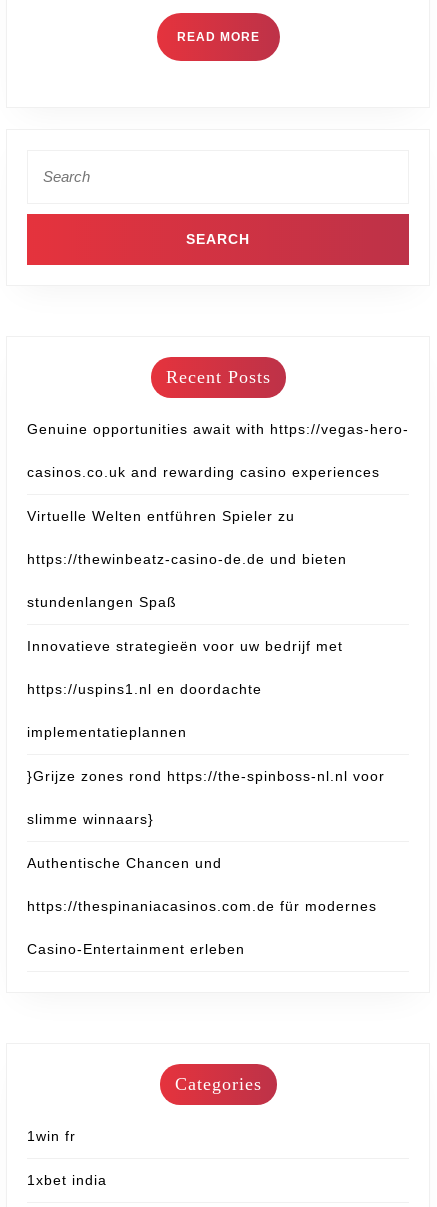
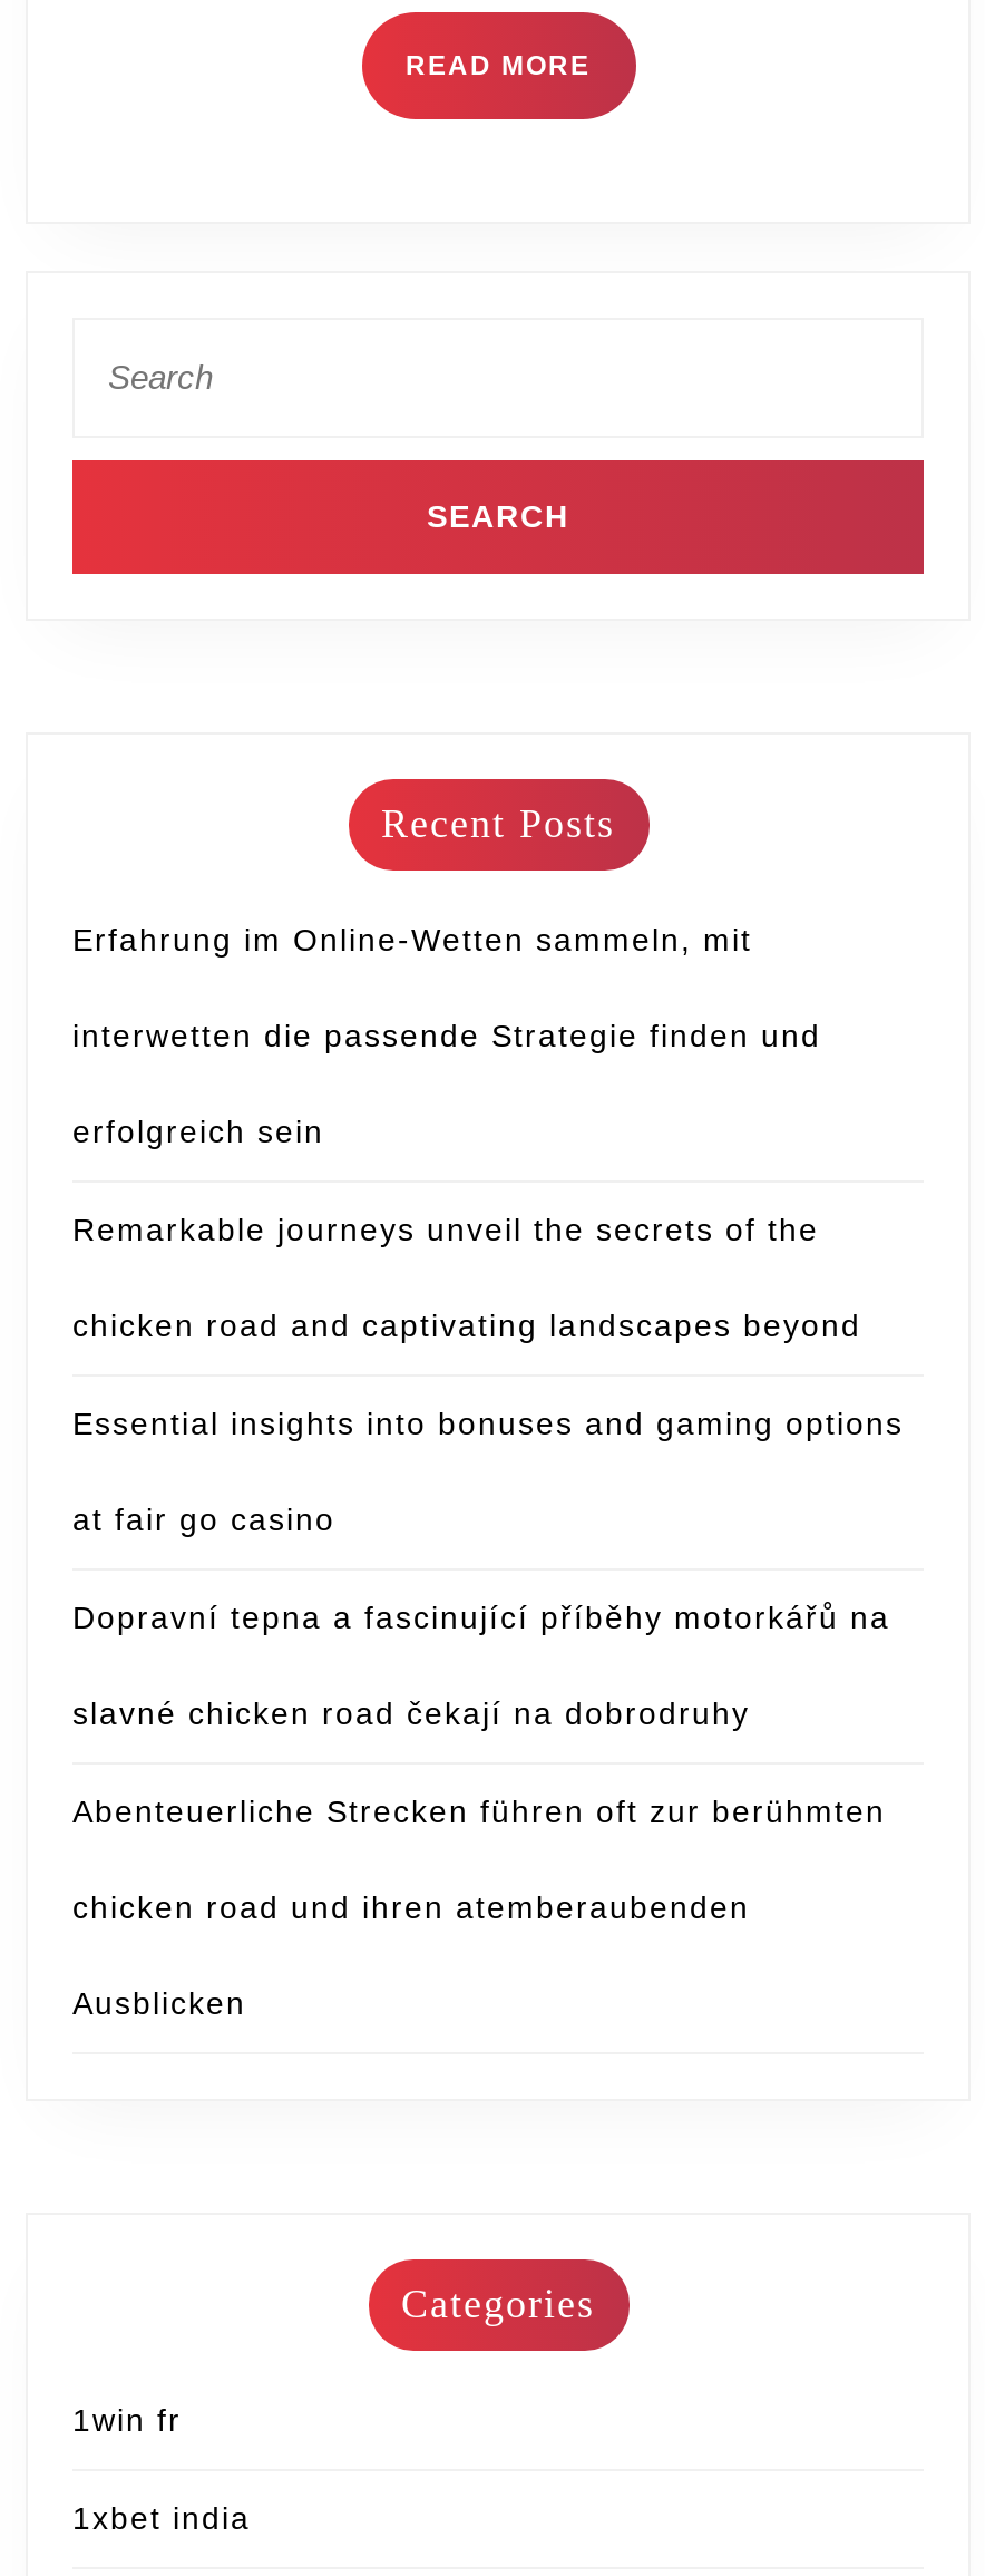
[27,421,409,957] Genuine opportunities await with https://vegas-hero- | casinos.co.uk and rewarding casino experiences | Virtuelle Welten entführen Spieler zu | https://thewinbeatz-casino-de.de und bieten | stundenlangen Spaß | Innovatieve strategieën voor uw bedrijf met | https://uspins1.nl en doordachte | implementatieplannen | }Grijze zones rond https://the-spinboss-nl.nl voor | slimme winnaars} | Authentische Chancen und | https://thespinaniacasinos.com.de für modernes | Casino-Entertainment erleben -> [72,923,904,2022] Erfahrung im Online-Wetten sammeln, mit | interwetten die passende Strategie finden und | erfolgreich sein | Remarkable journeys unveil the secrets of the | chicken road and captivating landscapes beyond | Essential insights into bonuses and gaming options | at fair go casino | Dopravní tepna a fascinující příběhy motorkářů na | slavné chicken road čekají na dobrodruhy | Abenteuerliche Strecken führen oft zur berühmten | chicken road und ihren atemberaubenden | Ausblicken

